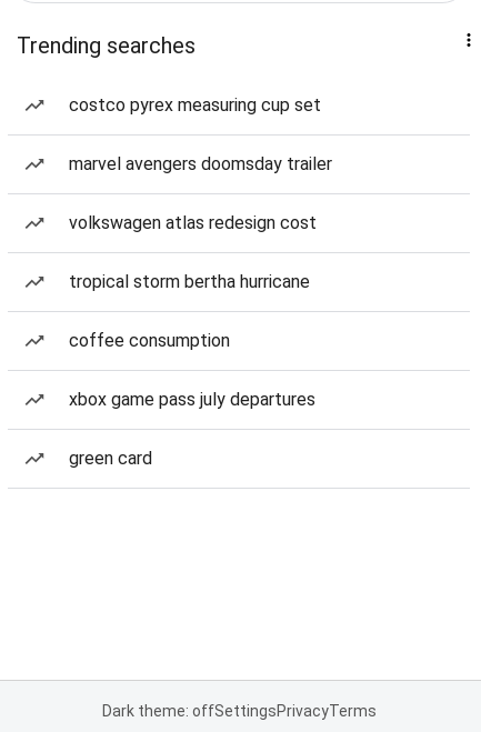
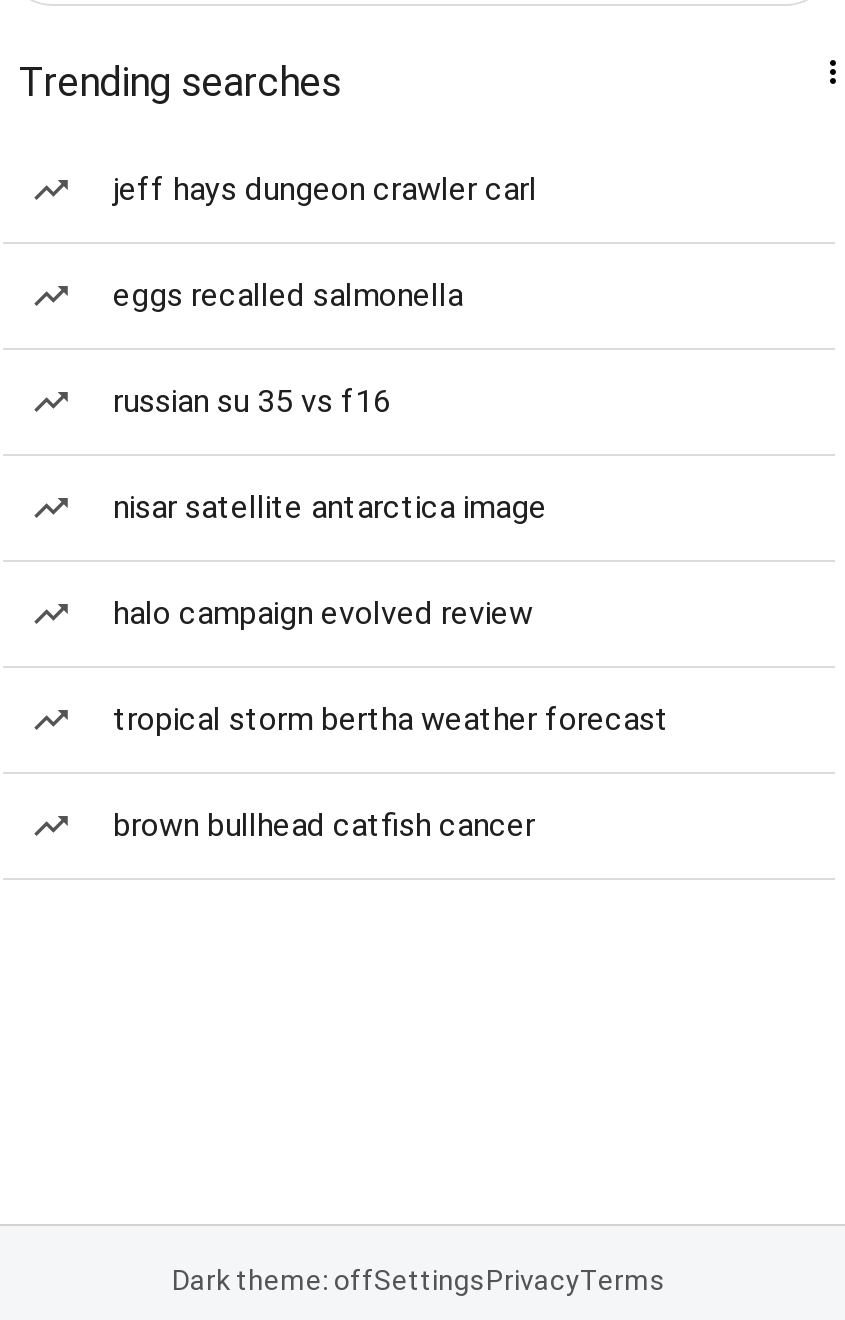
[69,94,321,116] costco pyrex measuring cup set -> [113,170,537,208] jeff hays dungeon crawler carl
[69,153,332,174] marvel avengers doomsday trailer -> [113,276,463,314] eggs recalled salmonella
[69,212,317,233] volkswagen atlas redesign cost -> [113,382,391,420] russian su 35 vs f16
[69,271,310,292] tropical storm bertha hurricane -> [113,488,547,526] nisar satellite antarctica image
[69,330,230,351] coffee consumption -> [113,594,533,632] halo campaign evolved review
[69,389,315,410] xbox game pass july departures -> [113,700,669,738] tropical storm bertha weather forecast
[69,448,152,469] green card -> [113,806,535,844] brown bullhead catfish cancer

